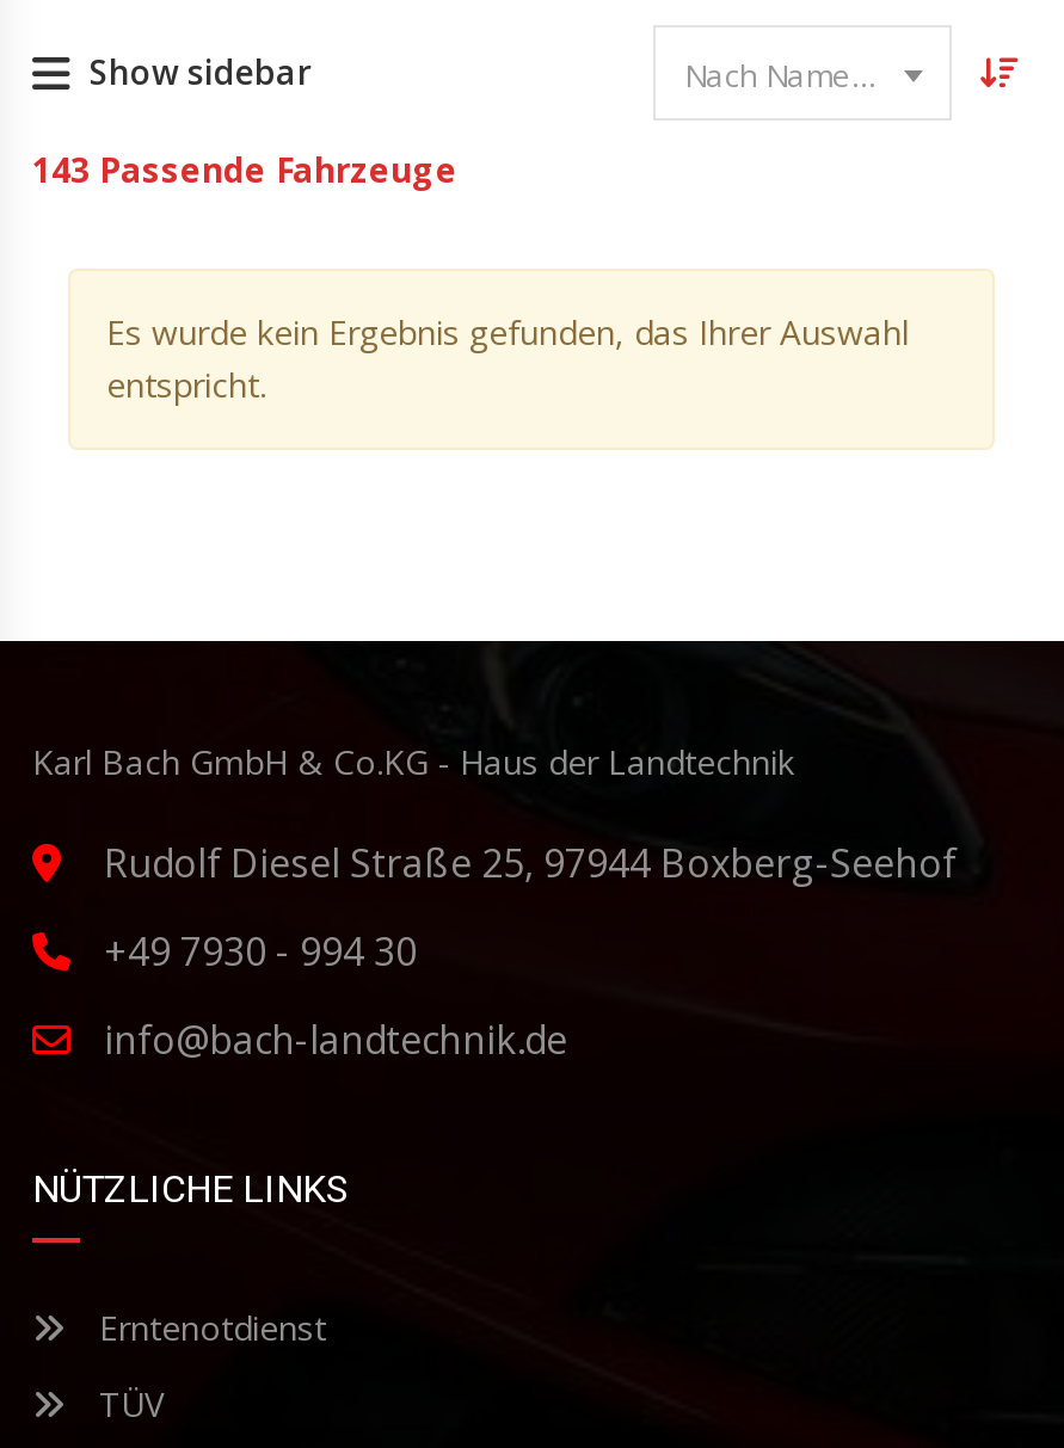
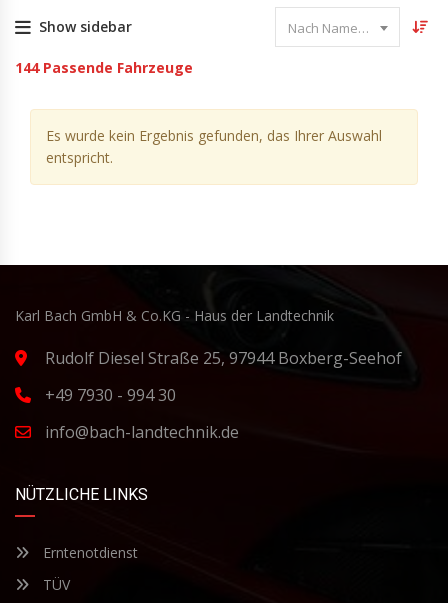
[32,147,457,192] 143 Passende Fahrzeuge -> [15,58,193,77] 144 Passende Fahrzeuge

